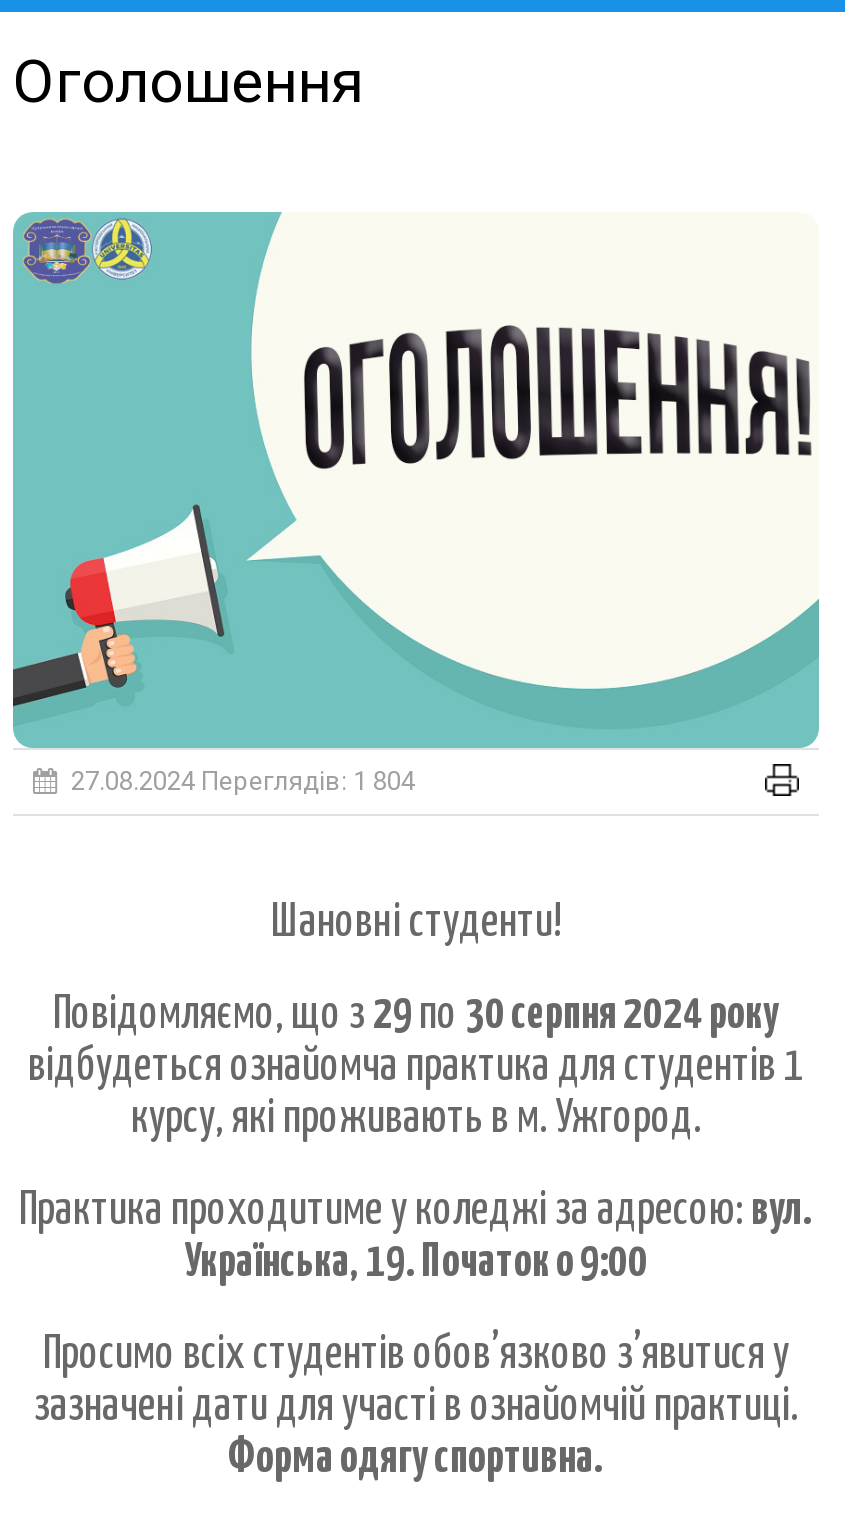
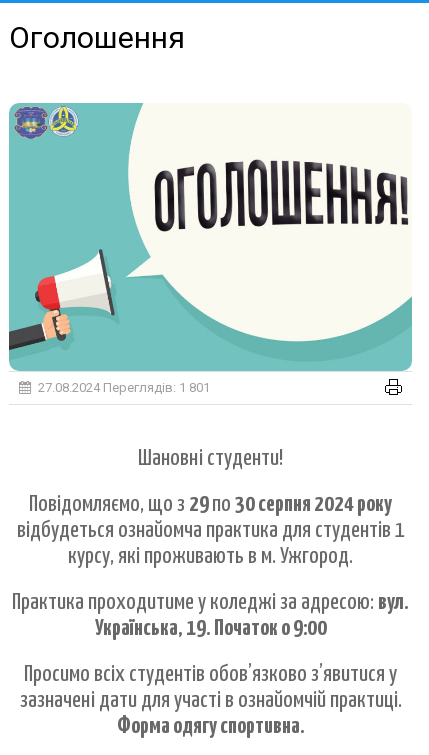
[71,766,415,796] 27.08.2024 Переглядів: 1 804 -> [38,380,210,395] 27.08.2024 Переглядів: 1 801

